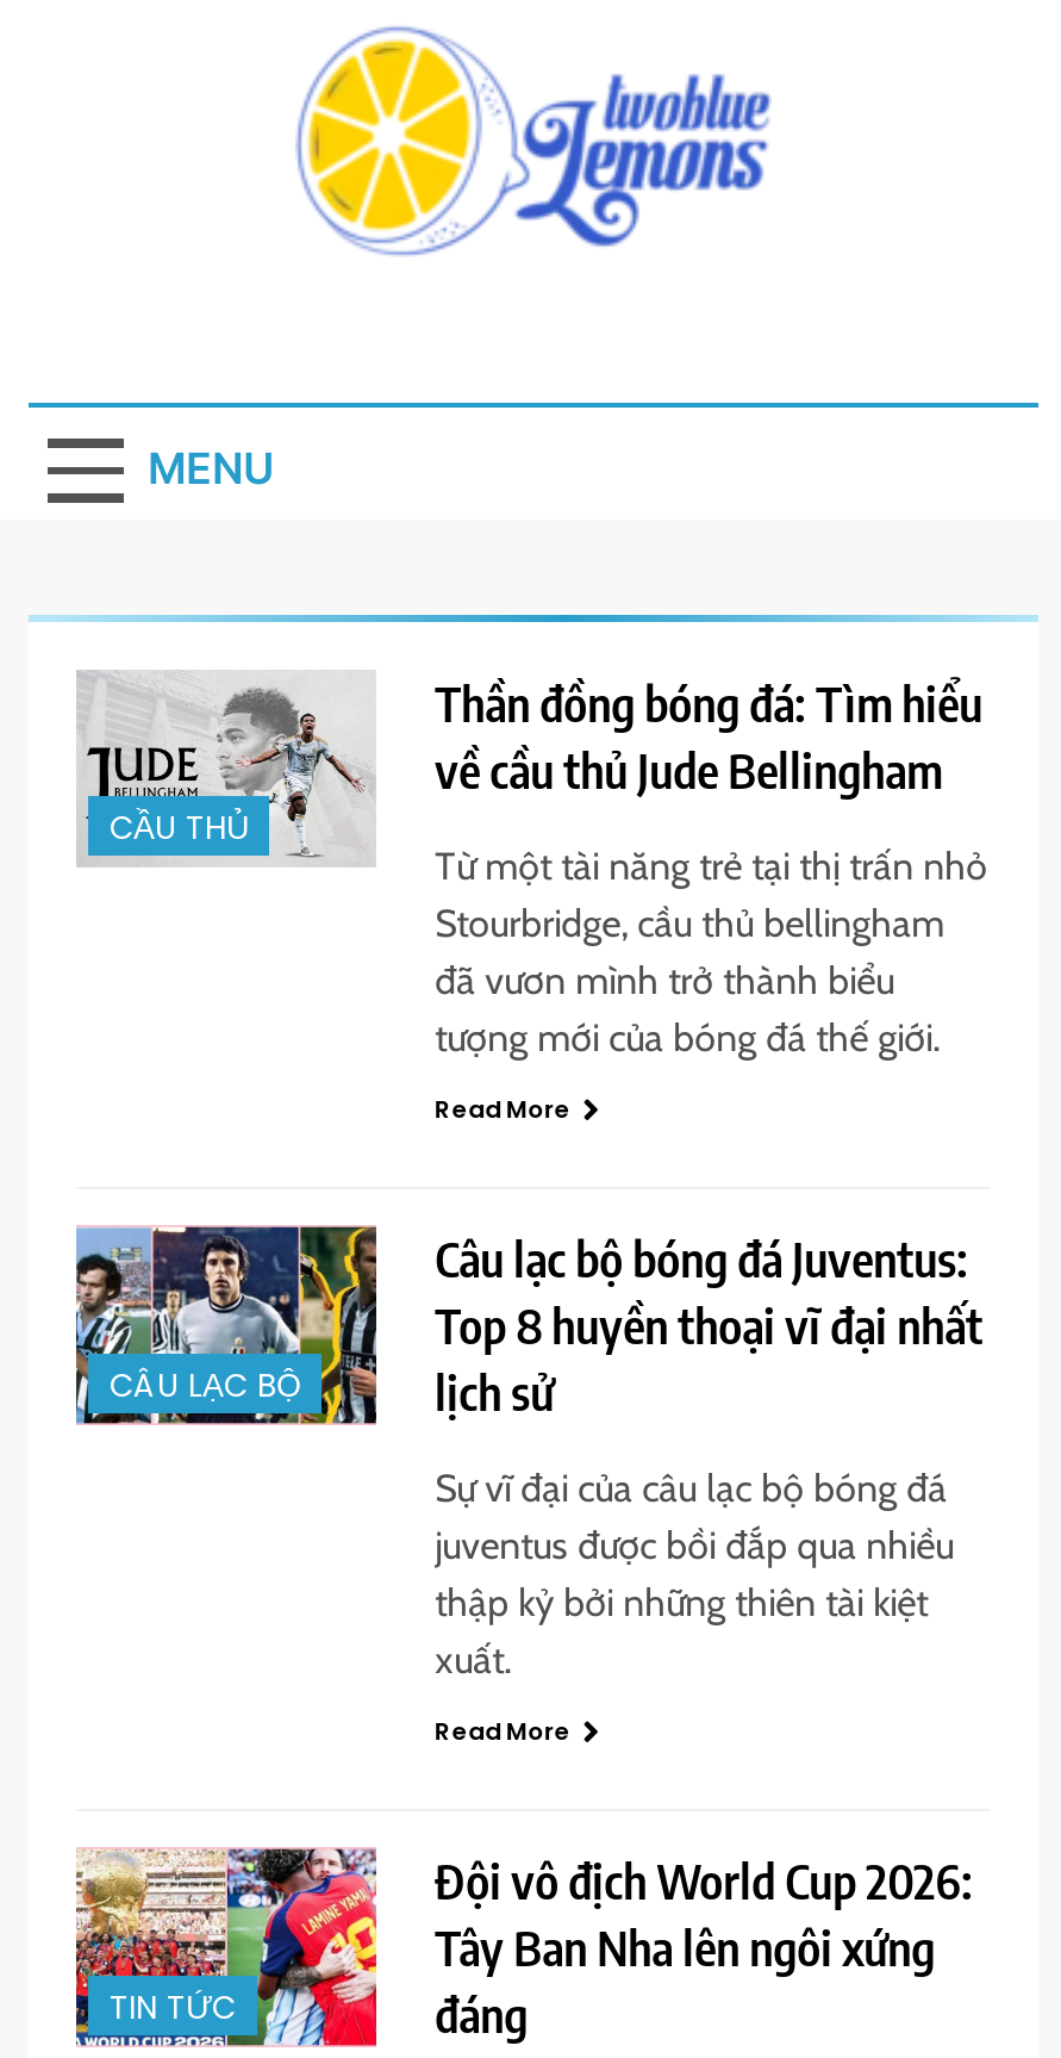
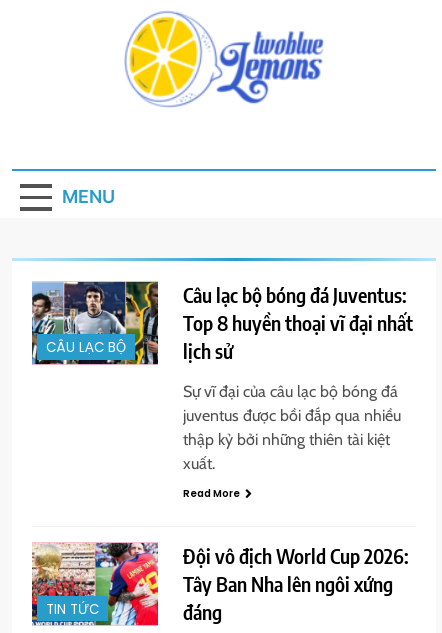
[76,672,376,868] [image] | CẦU THỦ -> none
[435,672,987,1127] Thần đồng bóng đá: Tìm hiểu | về cầu thủ Jude Bellingham | Từ một tài năng trẻ tại thị trấn nhỏ | Stourbridge, cầu thủ bellingham | đã vươn mình trở thành biểu | tượng mới của bóng đá thế giới. | Read More -> none

